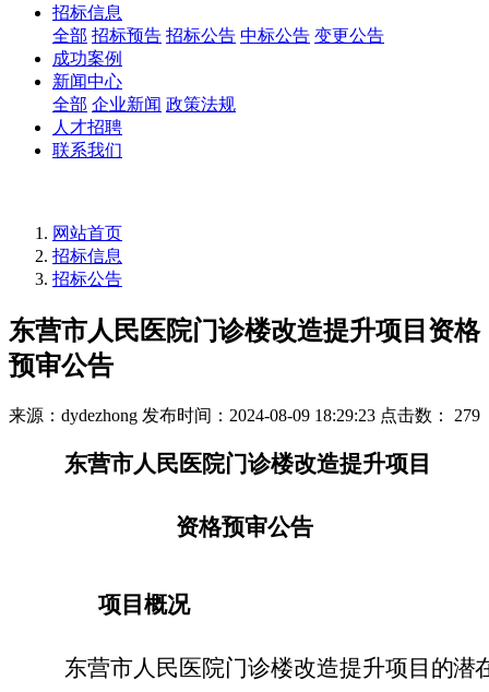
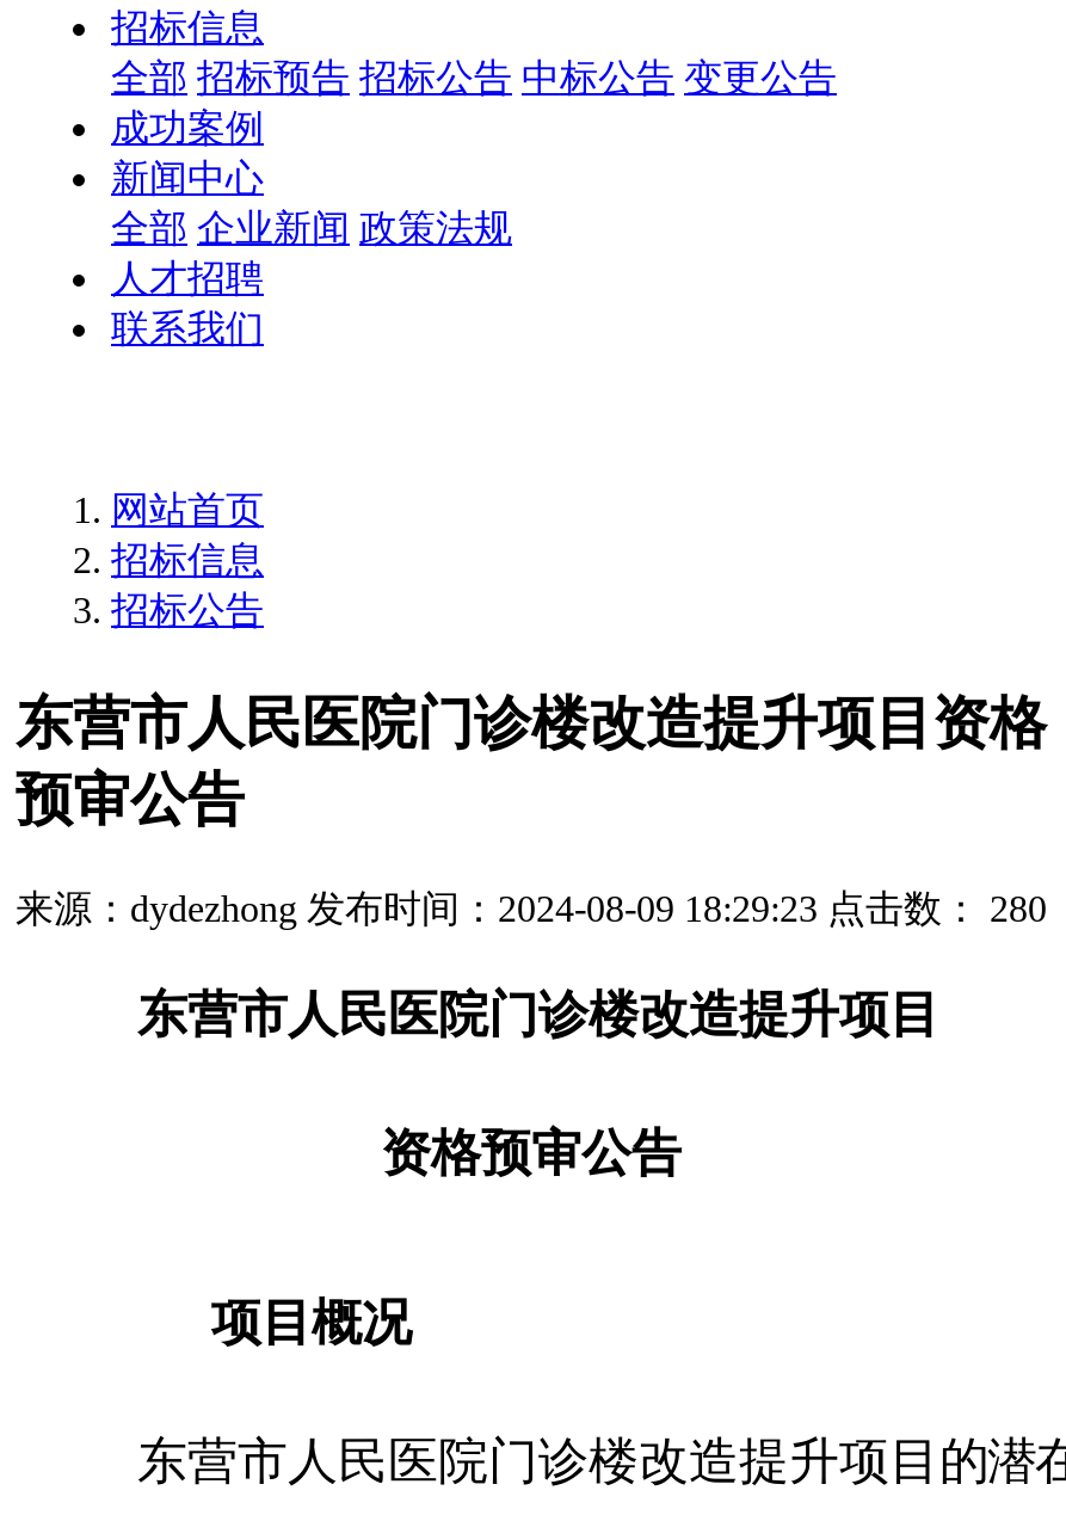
[9,406,480,425] 来源：dydezhong 发布时间：2024-08-09 18:29:23 点击数：279 -> [16,888,1047,929] 来源：dydezhong 发布时间：2024-08-09 18:29:23 点击数：280

